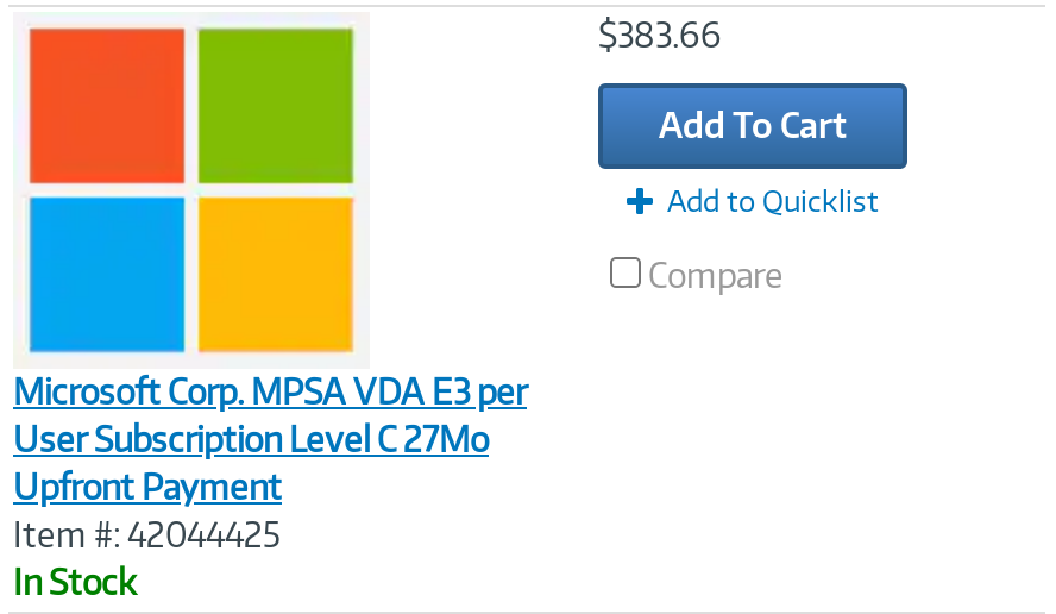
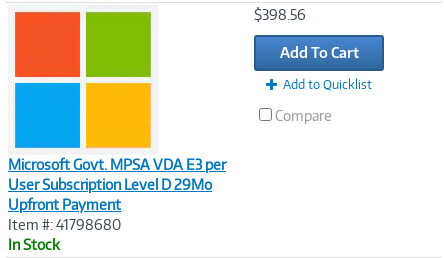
[598,14,729,55] $383.66 -> [254,6,309,23] $398.56
[13,371,527,412] Microsoft Corp. MPSA VDA E3 per -> [8,156,226,173] Microsoft Govt. MPSA VDA E3 per
[13,419,489,459] User Subscription Level C 27Mo -> [8,176,212,193] User Subscription Level D 29Mo
[13,514,279,555] Item #: 42044425 -> [8,216,121,233] Item #: 41798680

